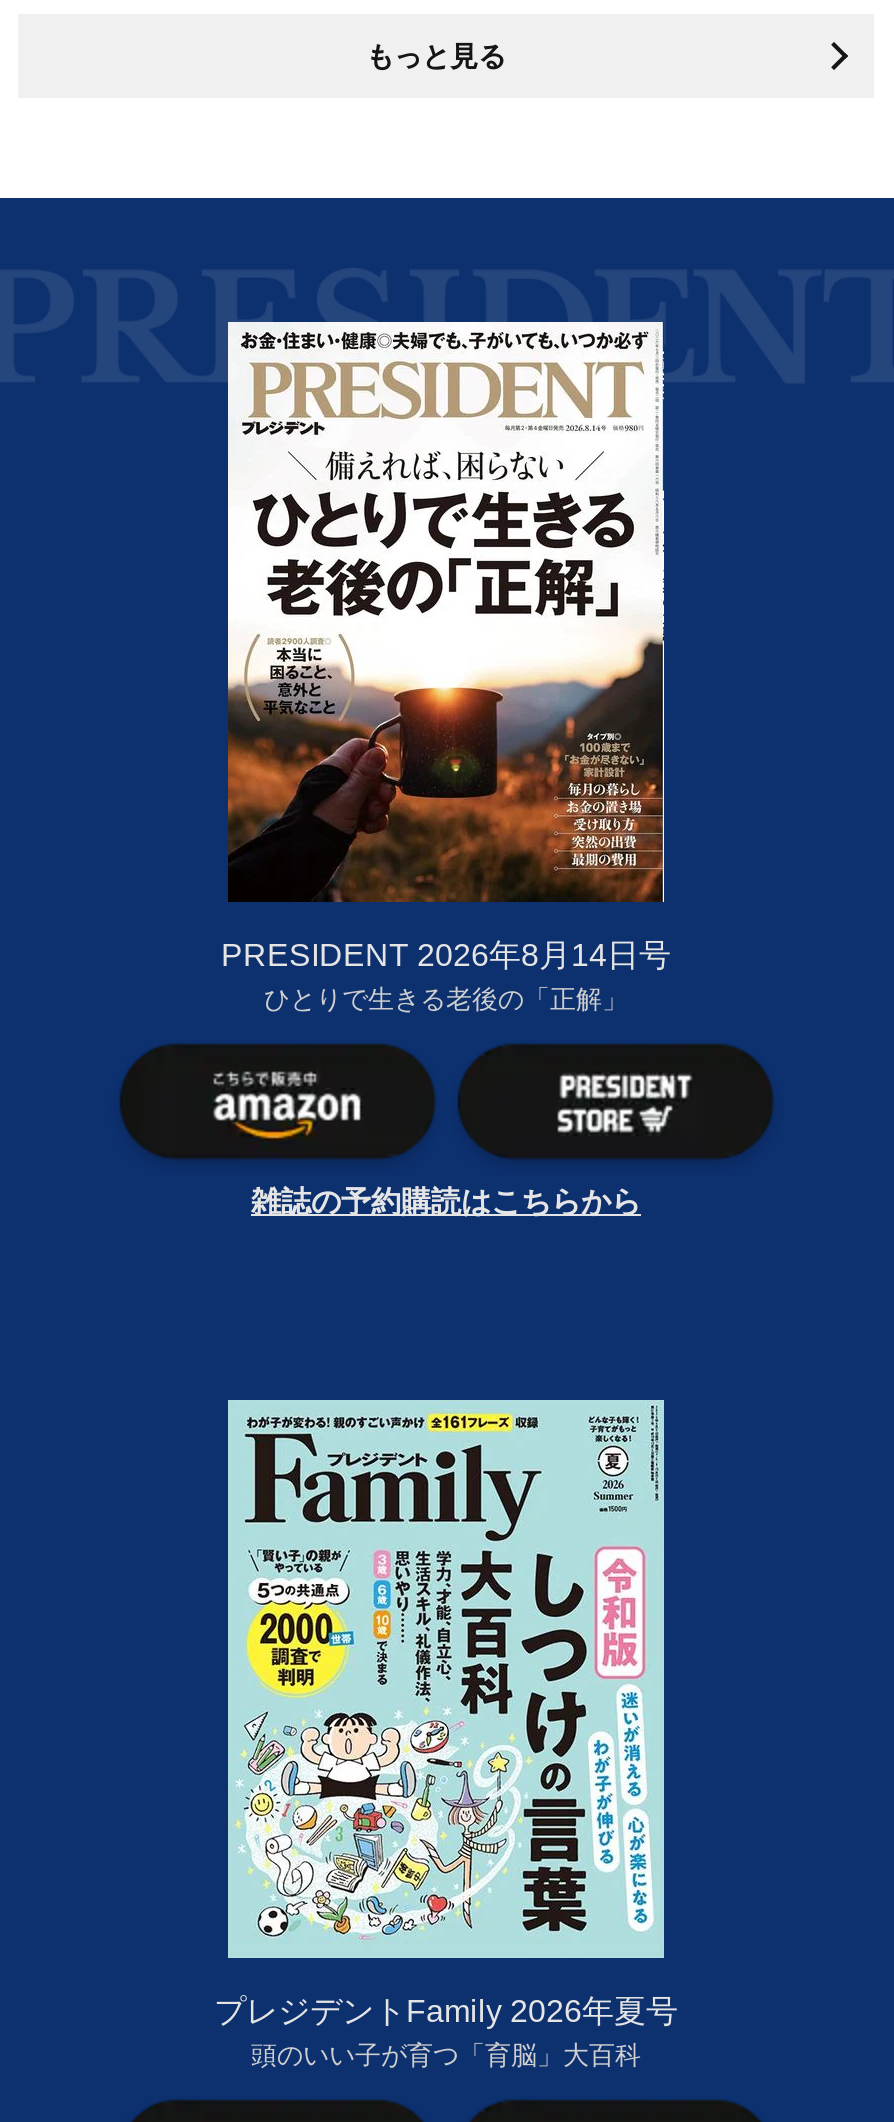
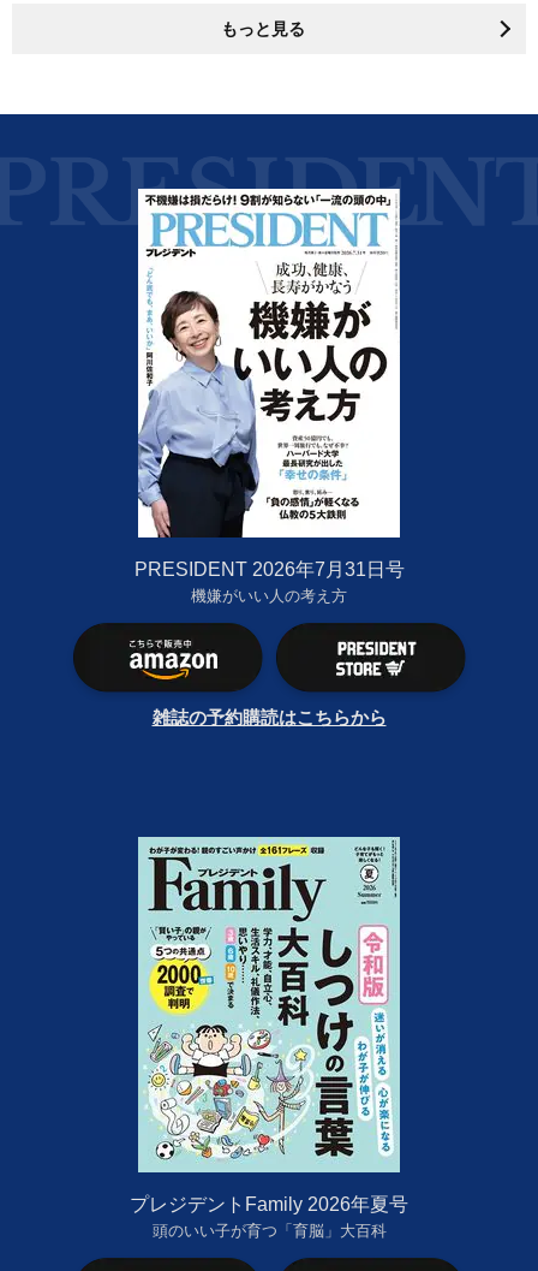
[221,326,671,1014] [image] | PRESIDENT 2026年8月14日号 | ひとりで生きる老後の「正解」 -> [134,192,404,605] [image] | PRESIDENT 2026年7月31日号 | 機嫌がいい人の考え方

